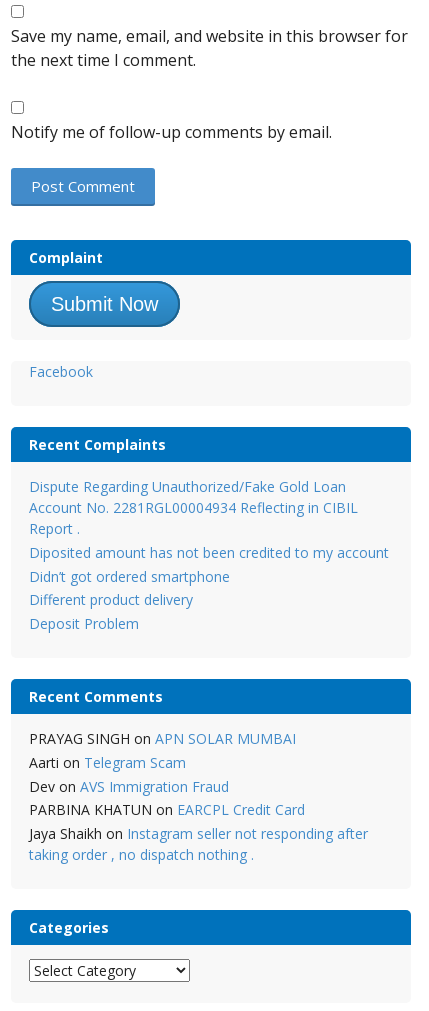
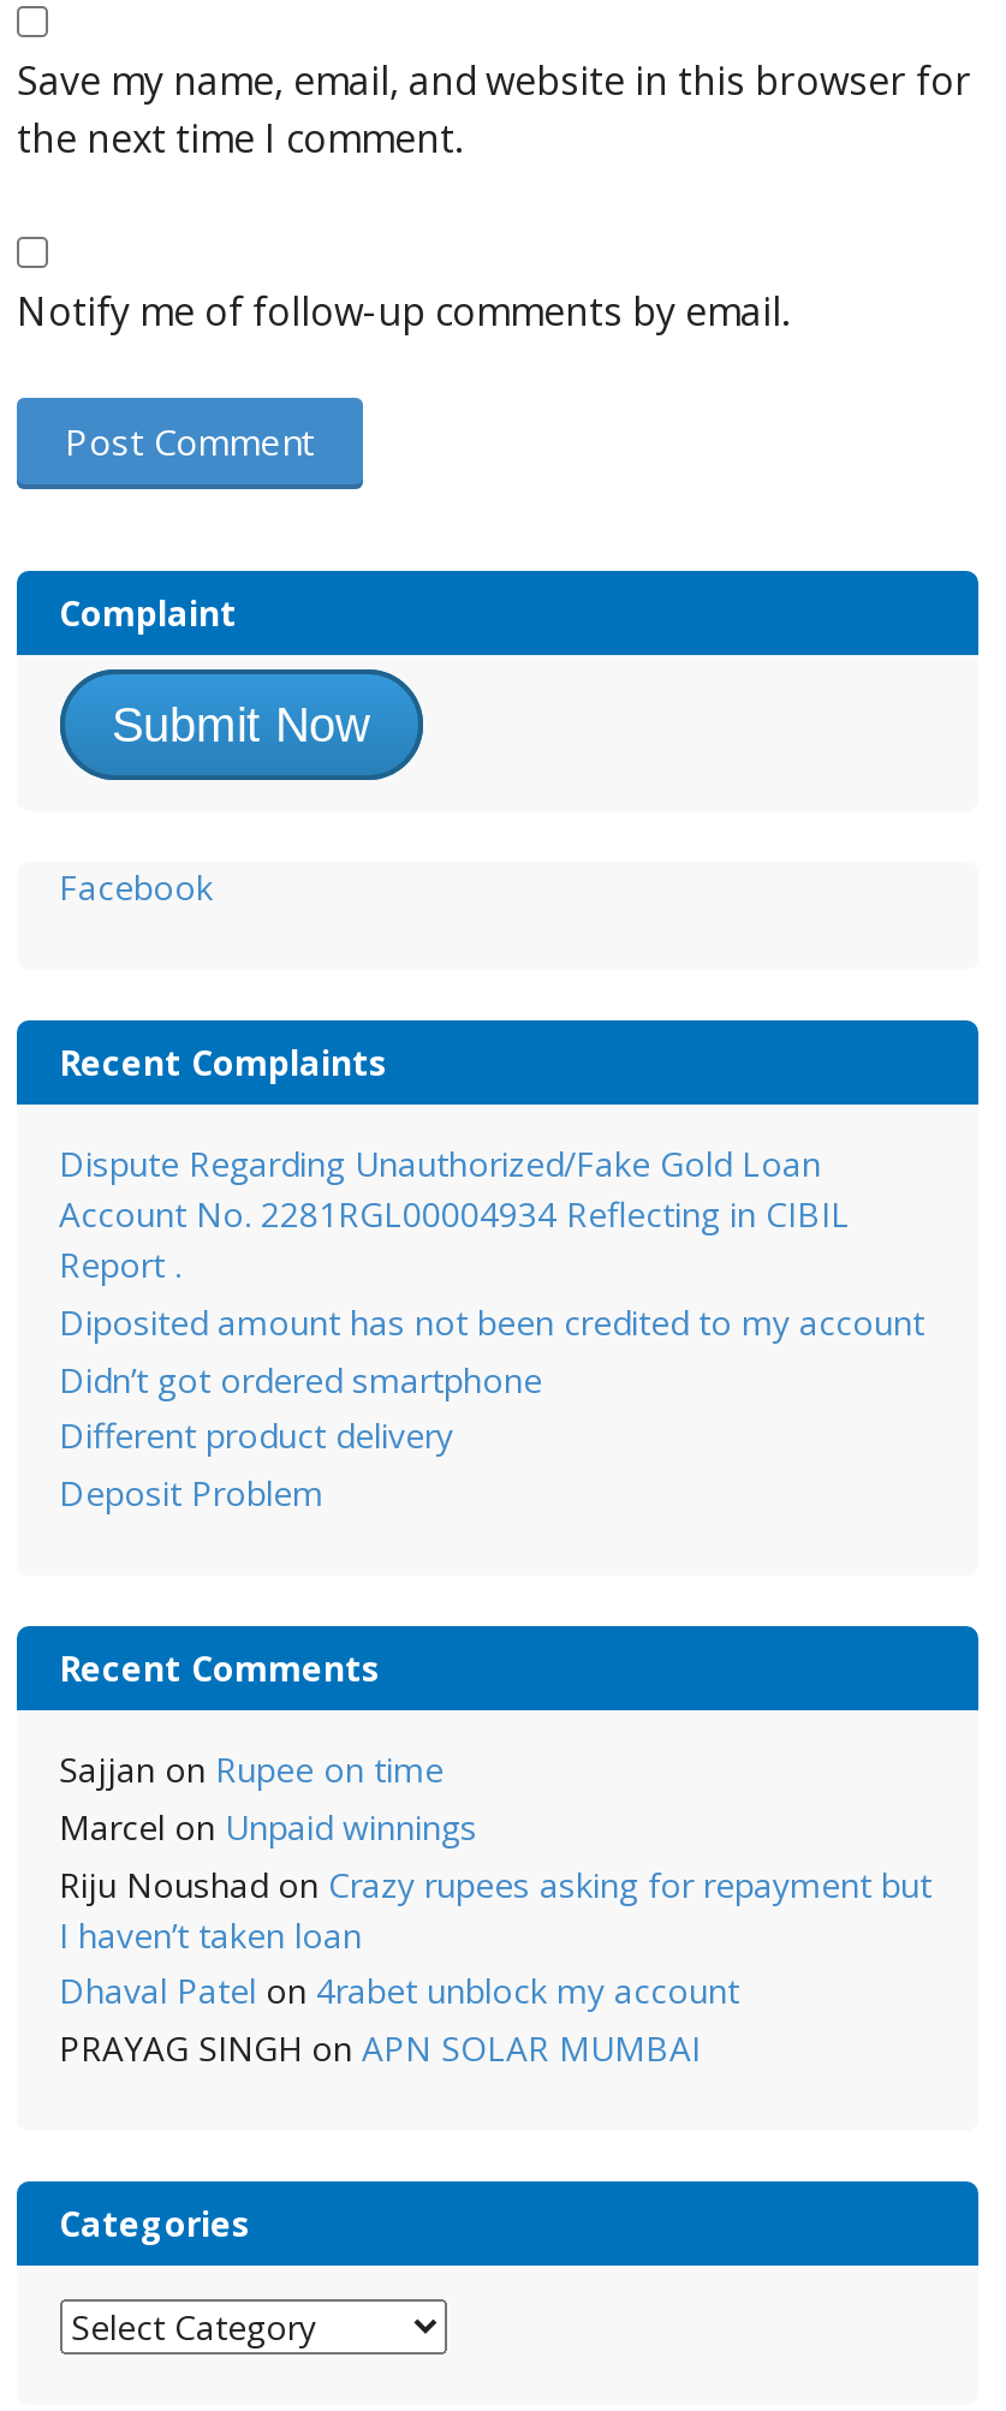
none -> [59,1746,931,2014] Sajjan on Rupee on time | Marcel on Unpaid winnings | Riju Noushad on Crazy rupees asking for repayment but | I haven’t taken loan | Dhaval Patel on 4rabet unblock my account
moved [28,729,295,748] -> [59,2025,701,2071]: PRAYAG SINGH on APN SOLAR MUMBAI
[28,753,367,864] Aarti on Telegram Scam | Dev on AVS Immigration Fraud | PARBINA KHATUN on EARCPL Credit Card | Jaya Shaikh on Instagram seller not responding after | taking order , no dispatch nothing . -> none

